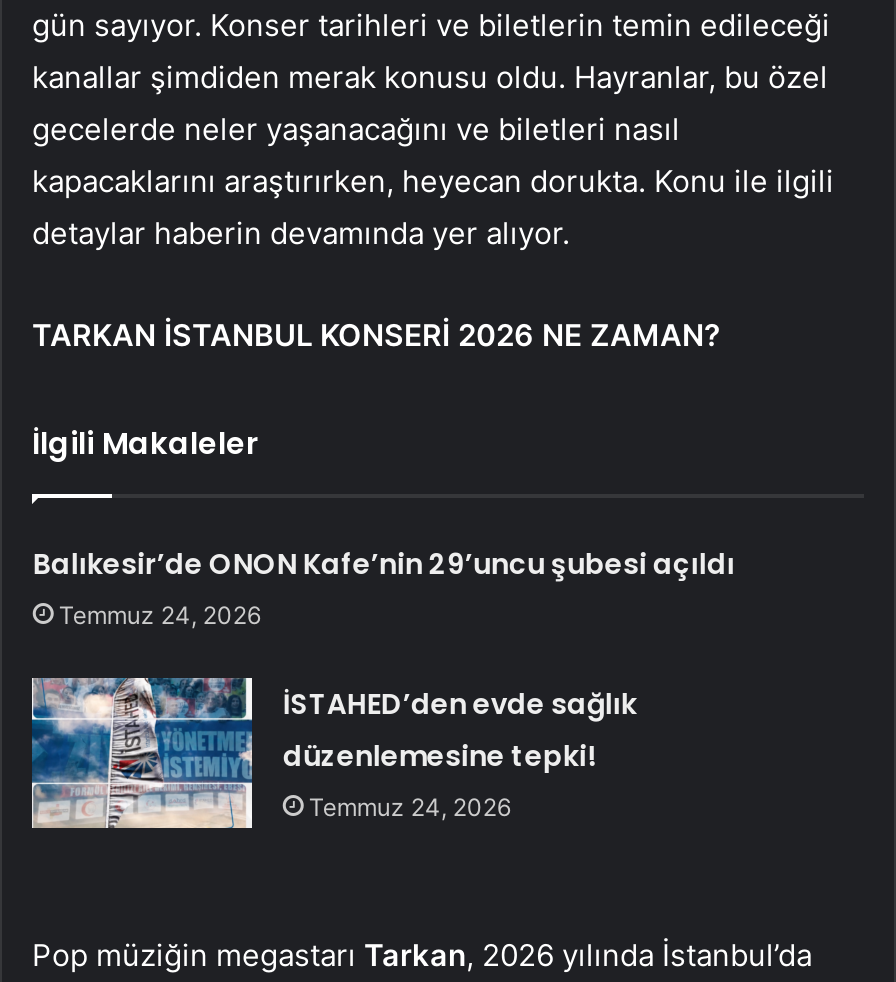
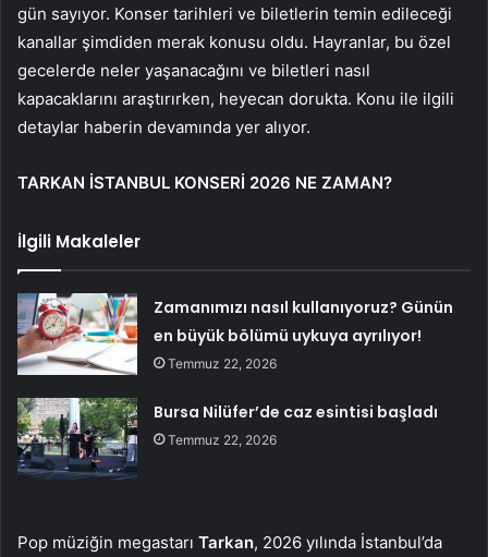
[33,544,735,630] Balıkesir’de ONON Kafe’nin 29’uncu şubesi açıldı | Temmuz 24, 2026 -> [154,297,453,372] Zamanımızı nasıl kullanıyoruz? Günün | en büyük bölümü uykuya ayrılıyor! | Temmuz 22, 2026
[30,676,637,838] [image] | İSTAHED’den evde sağlık | düzenlemesine tepki! | Temmuz 24, 2026 -> [16,391,438,480] [image] | Bursa Nilüfer’de caz esintisi başladı | Temmuz 22, 2026

